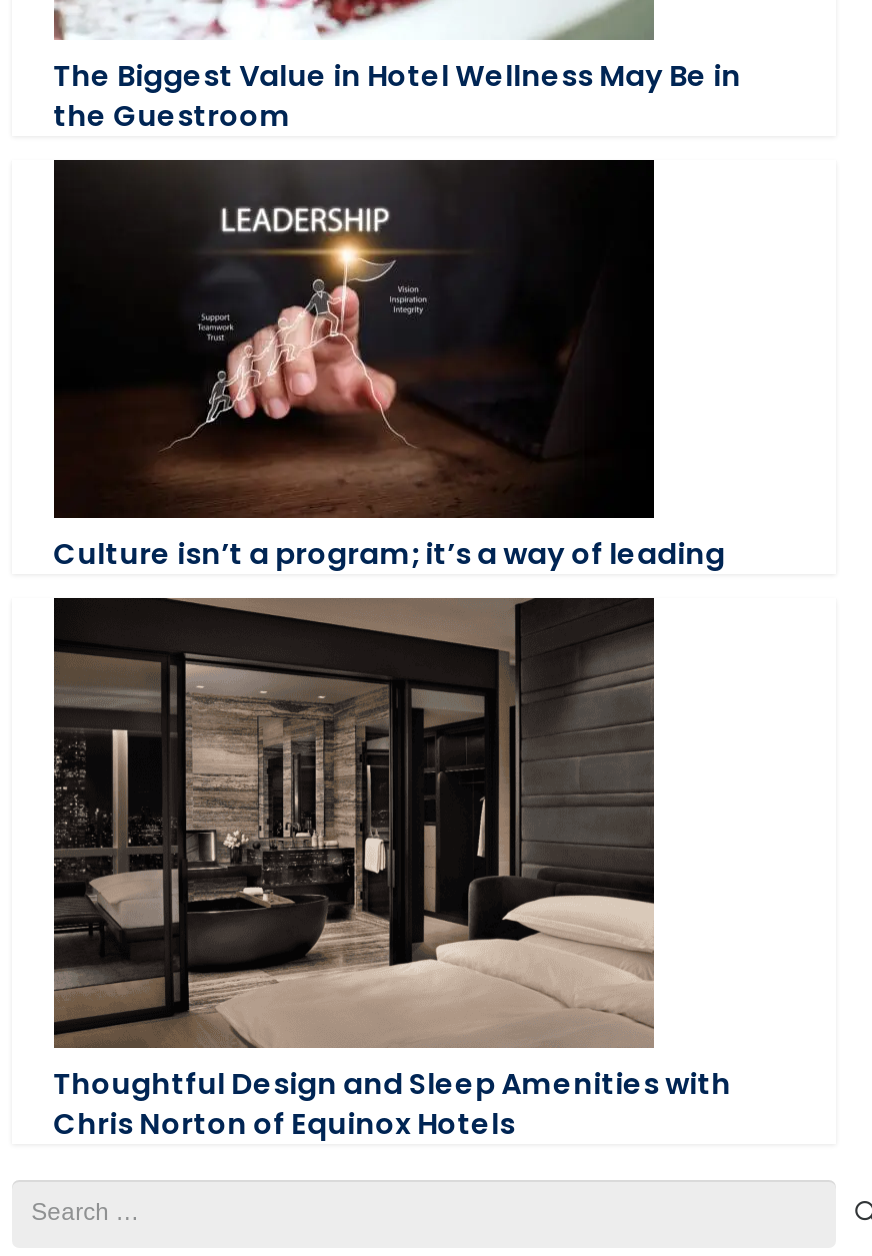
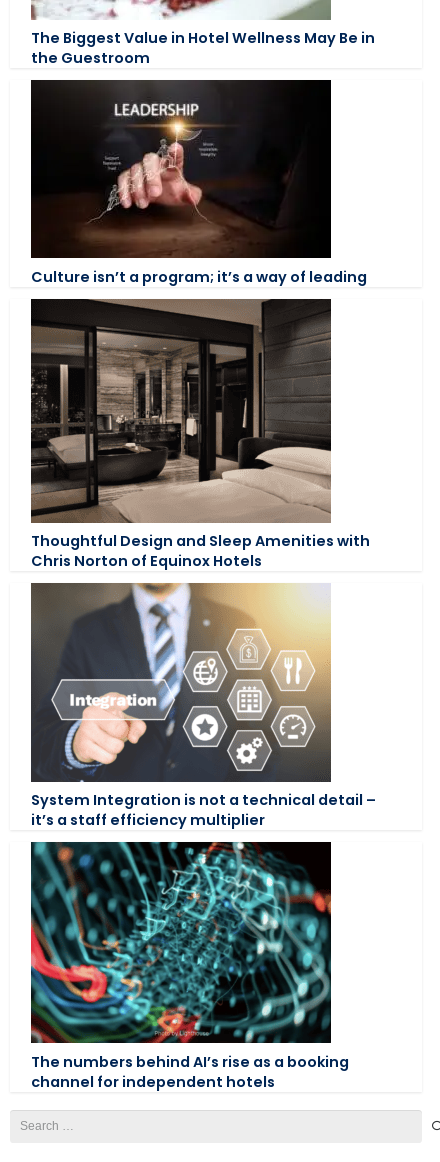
none -> [30,582,376,830] [image] | System Integration is not a technical detail – | it’s a staff efficiency multiplier
none -> [30,841,349,1092] [image] | The numbers behind AI’s rise as a booking | channel for independent hotels

